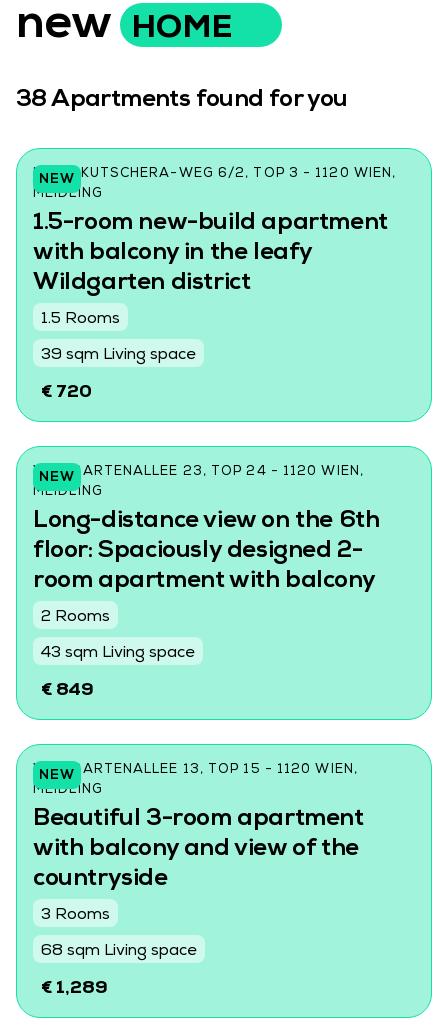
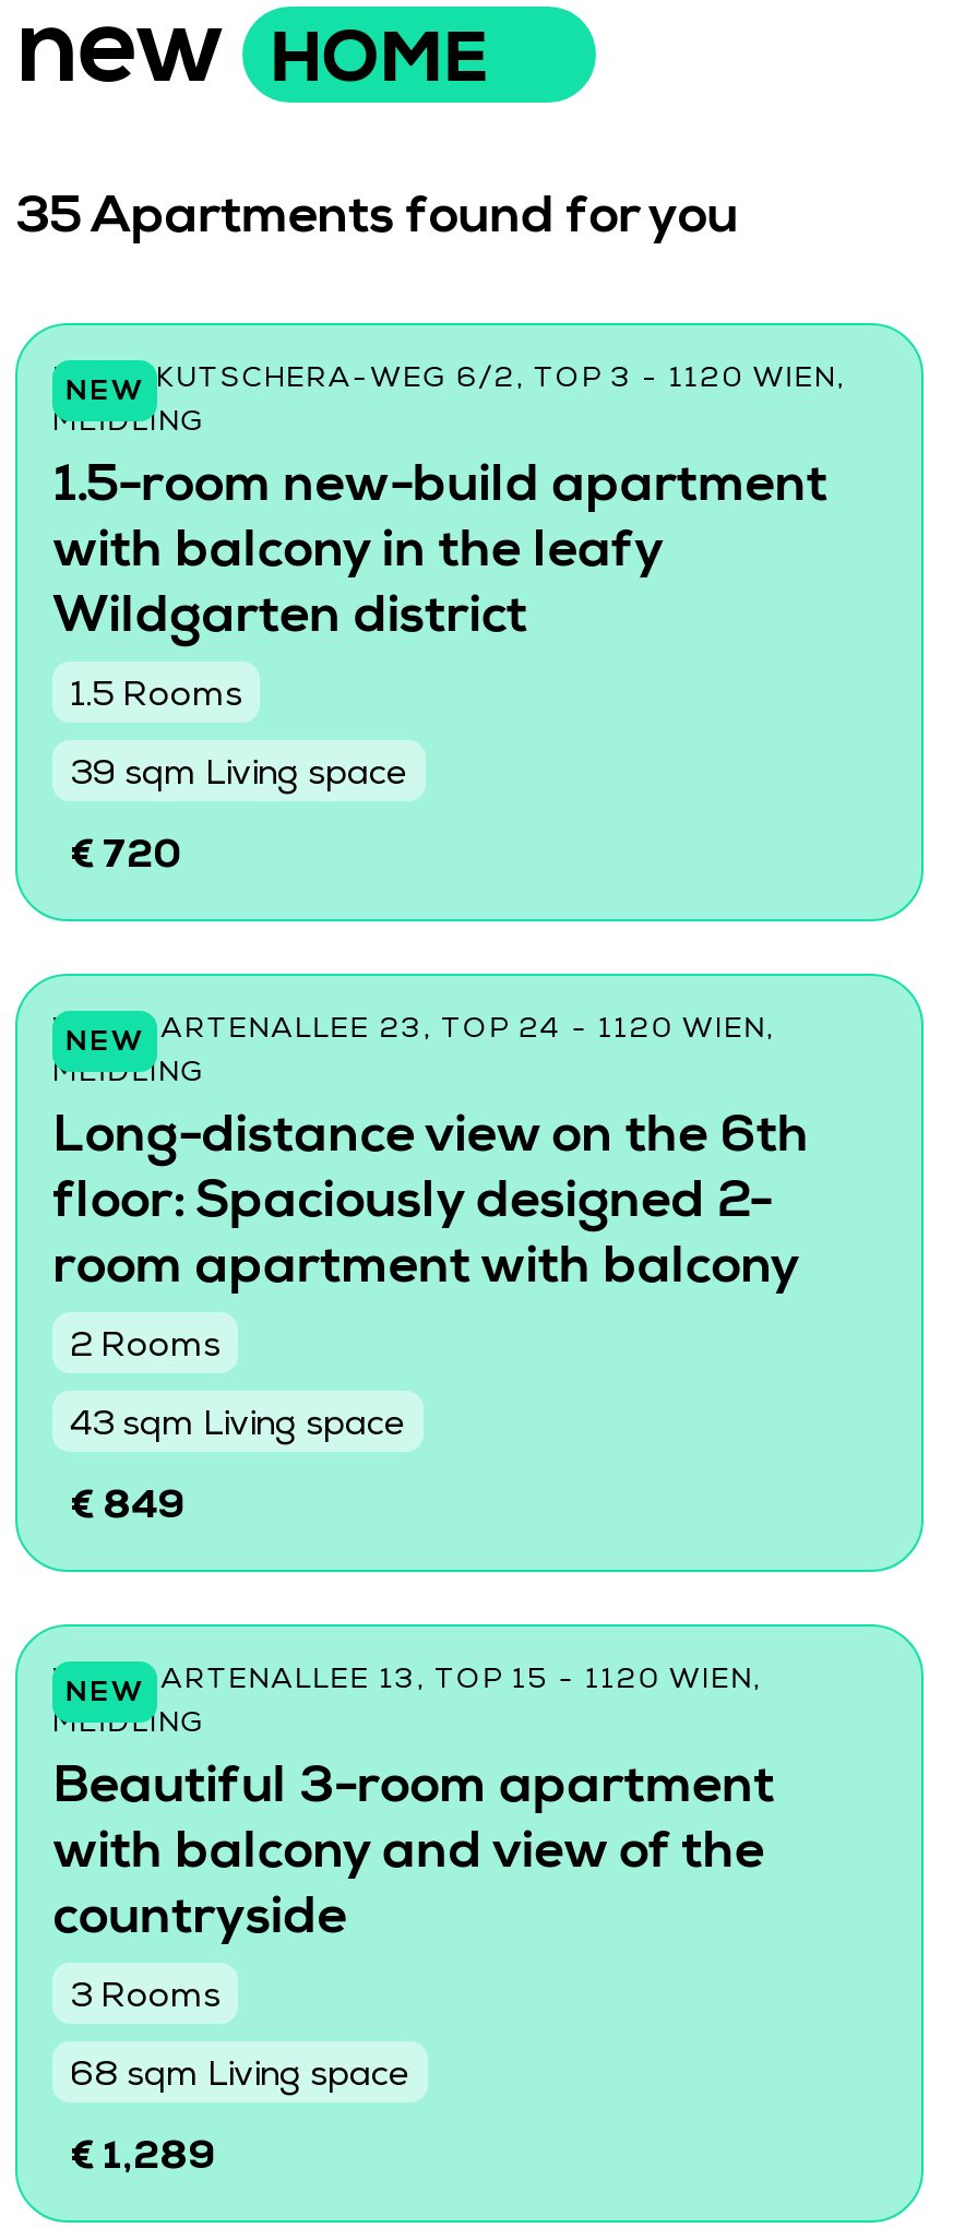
[16,89,348,113] 38 Apartments found for you -> [15,195,738,247] 35 Apartments found for you

